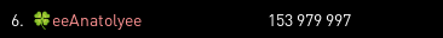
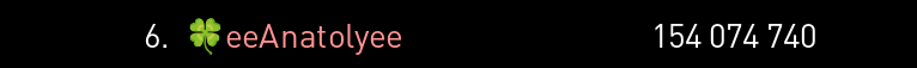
[267,8,351,30] 153 979 997 -> [651,12,816,55] 154 074 740

